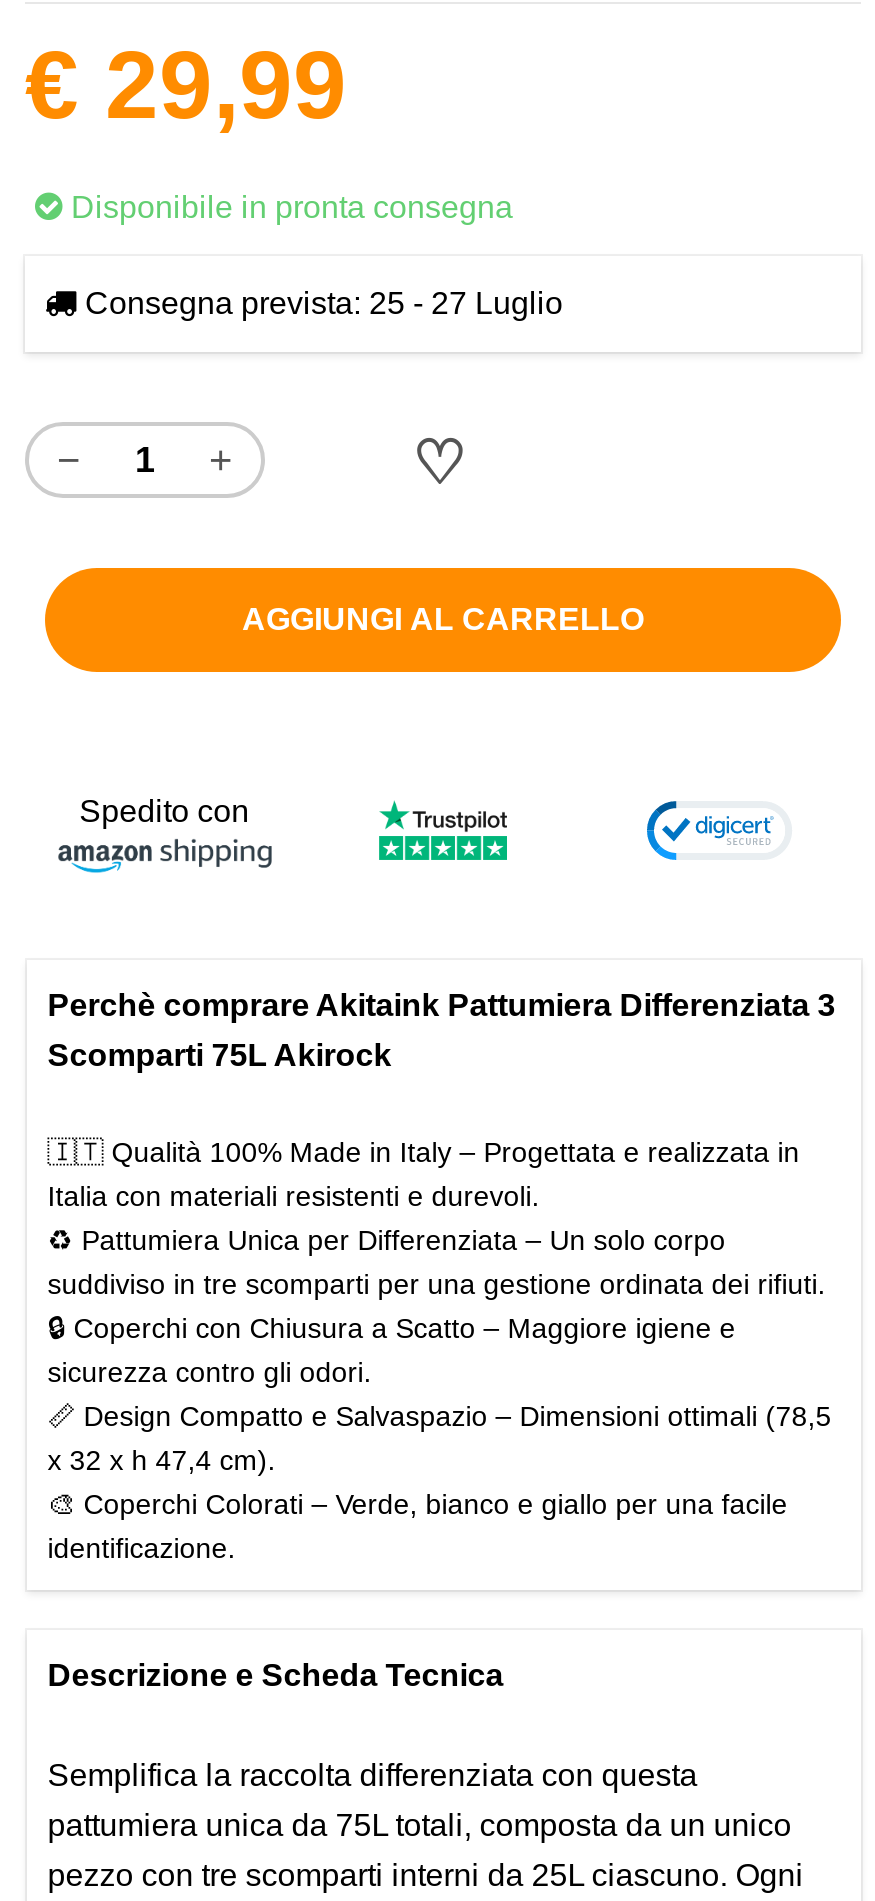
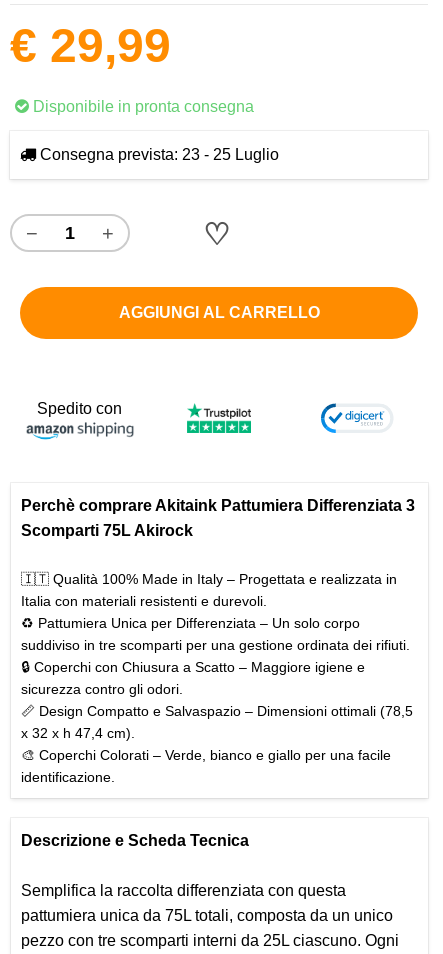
[77,286,563,320] Consegna prevista: 25 - 27 Luglio -> [36,146,279,163] Consegna prevista: 23 - 25 Luglio

